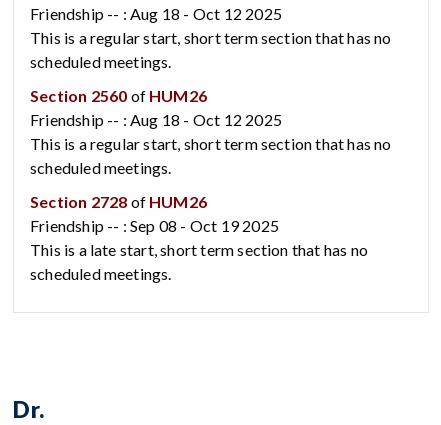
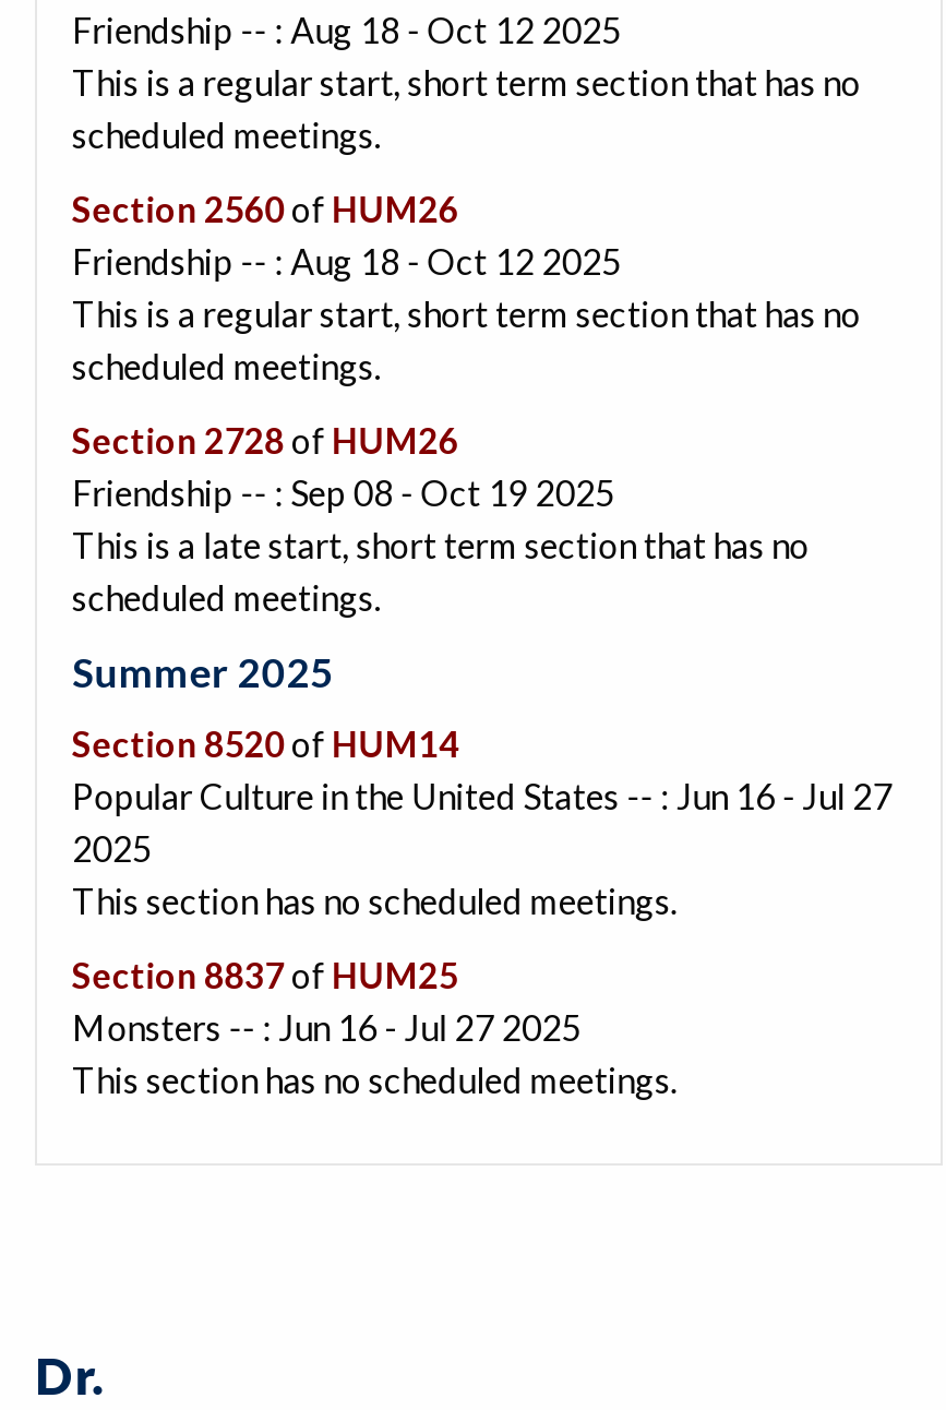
none -> [72,648,893,1100] Summer 2025 | Section 8520 of HUM14 | Popular Culture in the United States -- : Jun 16 - Jul 27 | 2025 | This section has no scheduled meetings. | Section 8837 of HUM25 | Monsters -- : Jun 16 - Jul 27 2025 | This section has no scheduled meetings.

